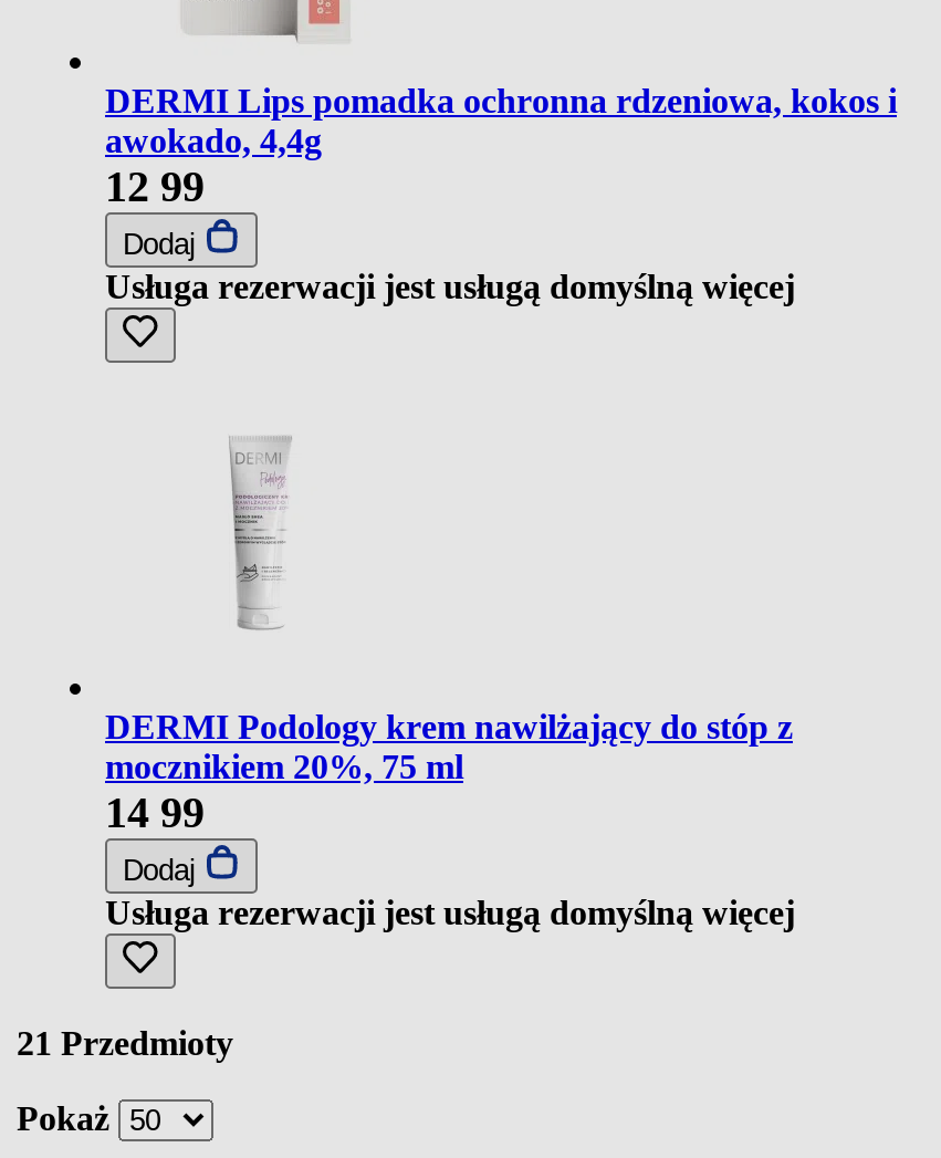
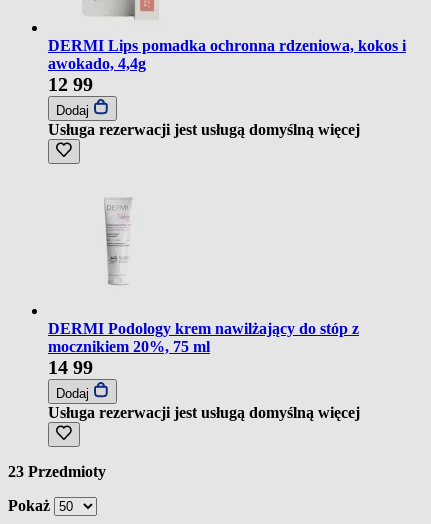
[17,1023,233,1061] 21 Przedmioty -> [8,462,106,479] 23 Przedmioty

